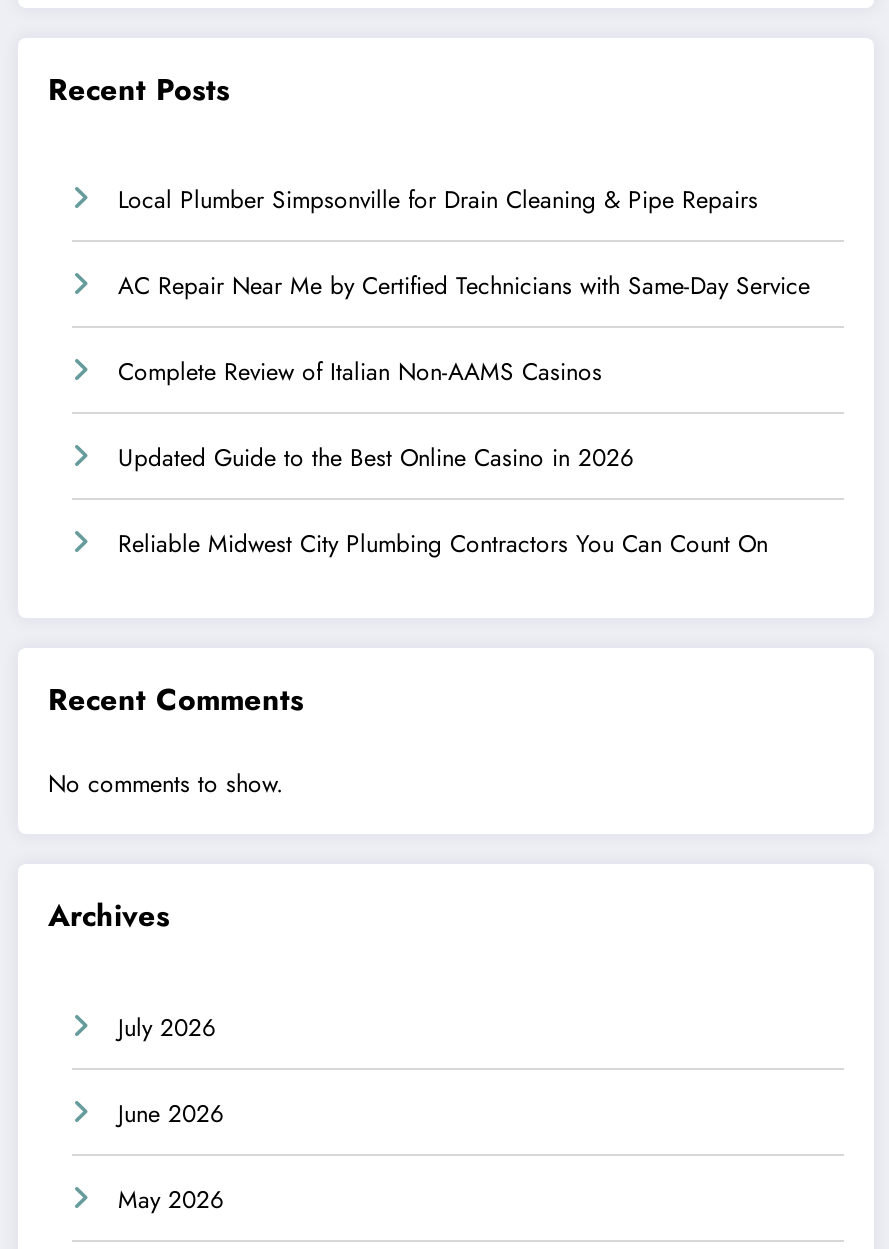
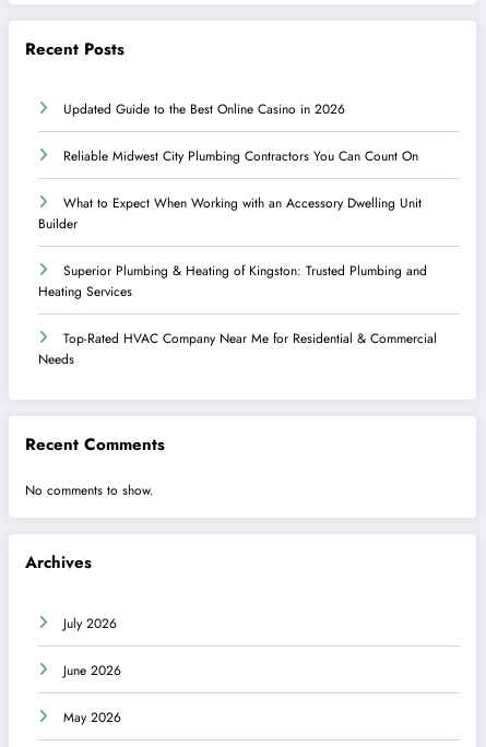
[118,183,810,391] Local Plumber Simpsonville for Drain Cleaning & Pipe Repairs | AC Repair Near Me by Certified Technicians with Same-Day Service | Complete Review of Italian Non-AAMS Casinos -> none
moved [118,441,768,563] -> [63,100,418,166]: Updated Guide to the Best Online Casino in 2026 | Reliable Midwest City Plumbing Contractors You Can Count On
none -> [38,194,437,369] What to Expect When Working with an Accessory Dwelling Unit | Builder | Superior Plumbing & Heating of Kingston: Trusted Plumbing and | Heating Services | Top-Rated HVAC Company Near Me for Residential & Commercial | Needs

